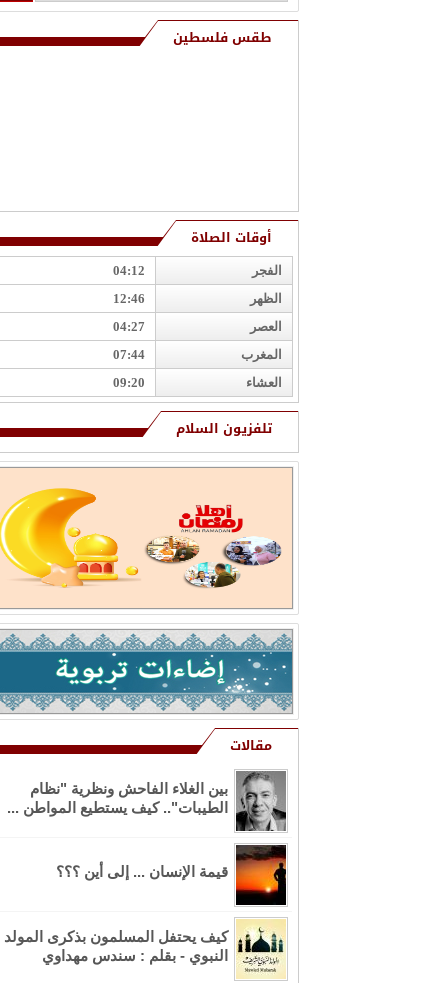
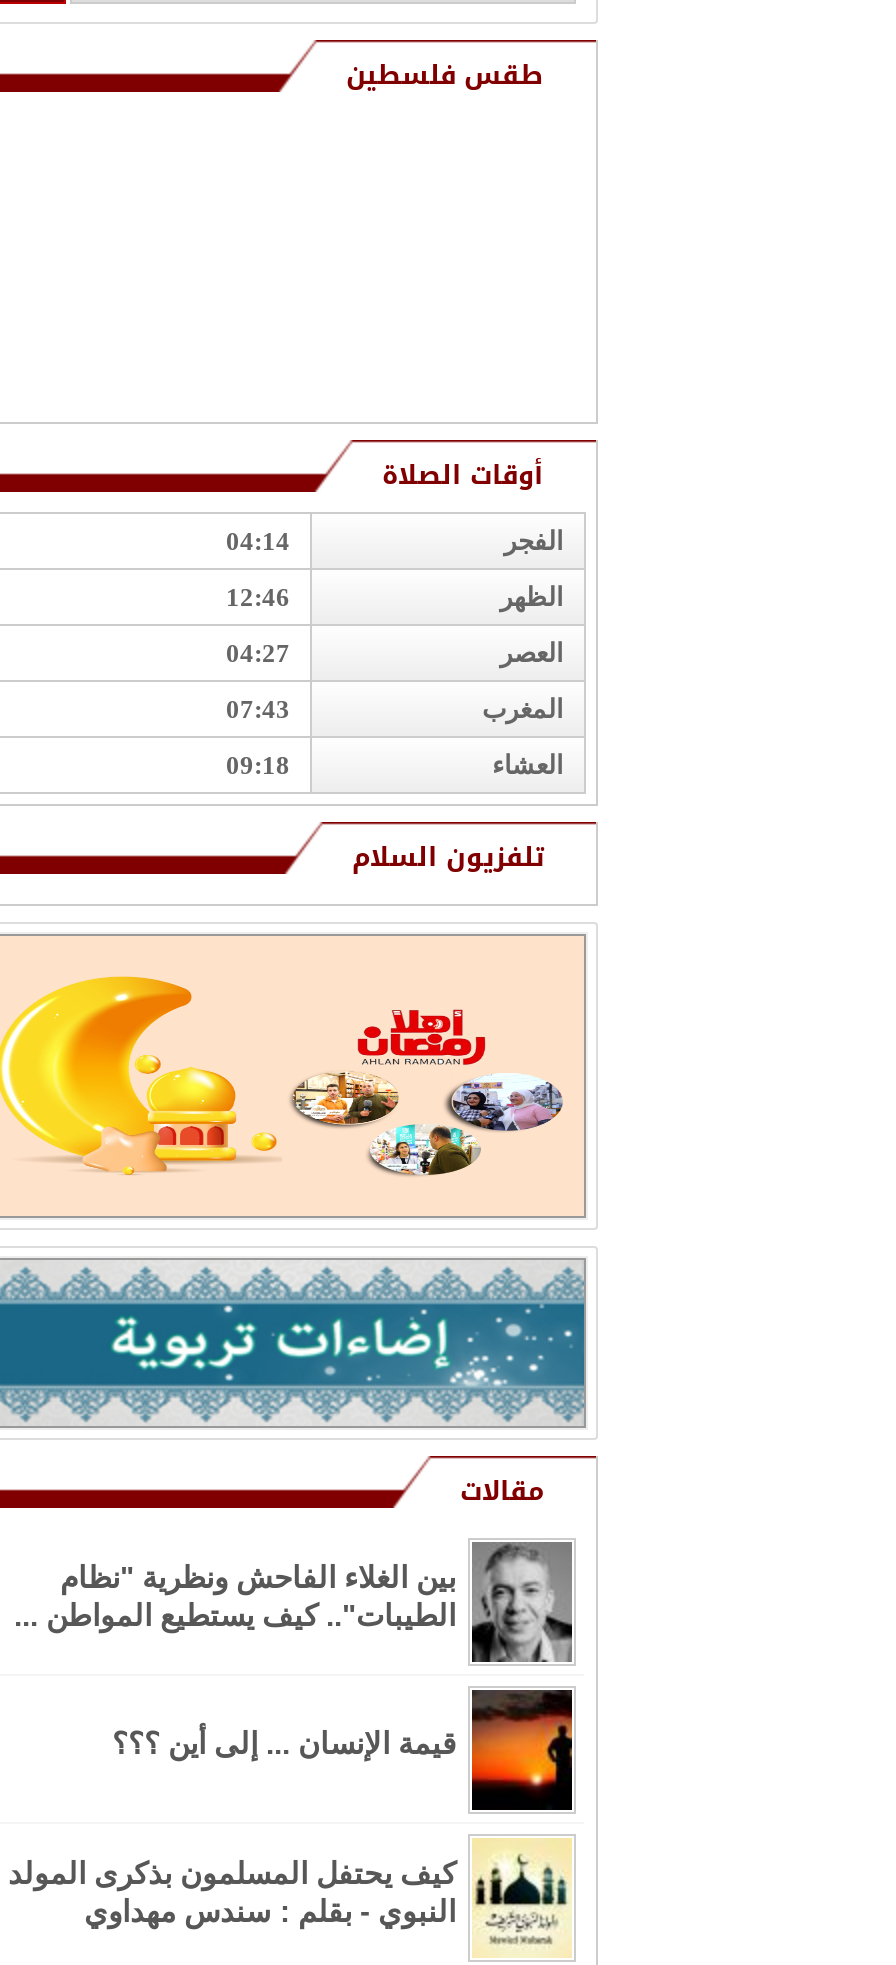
[113,263,145,278] 04:12 -> [226,526,290,556] 04:14
[113,347,145,362] 07:44 -> [226,694,290,724] 07:43
[113,375,145,390] 09:20 -> [226,750,290,780] 09:18

